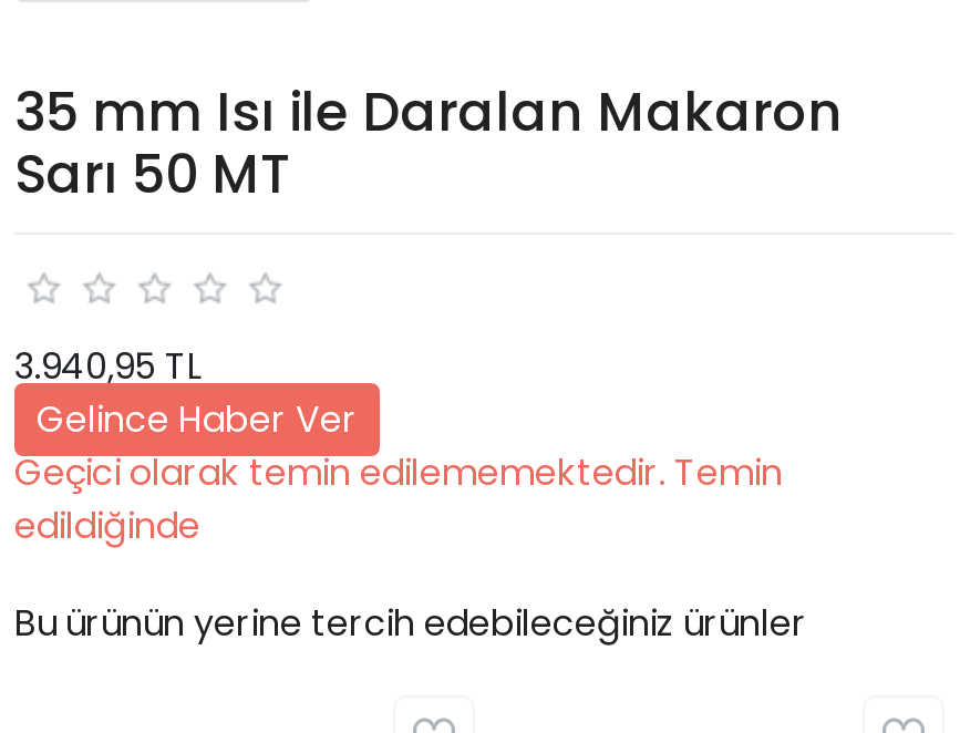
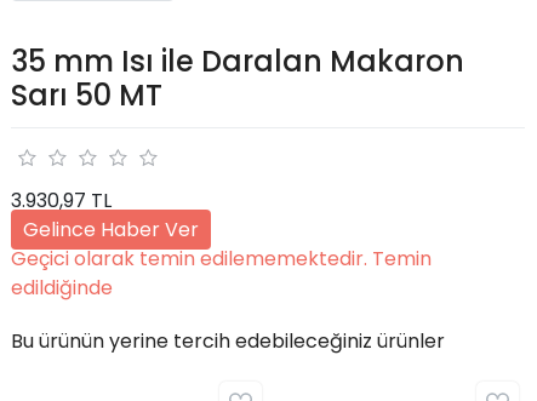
[14,342,203,393] 3.940,95 TL -> [11,187,112,215] 3.930,97 TL

